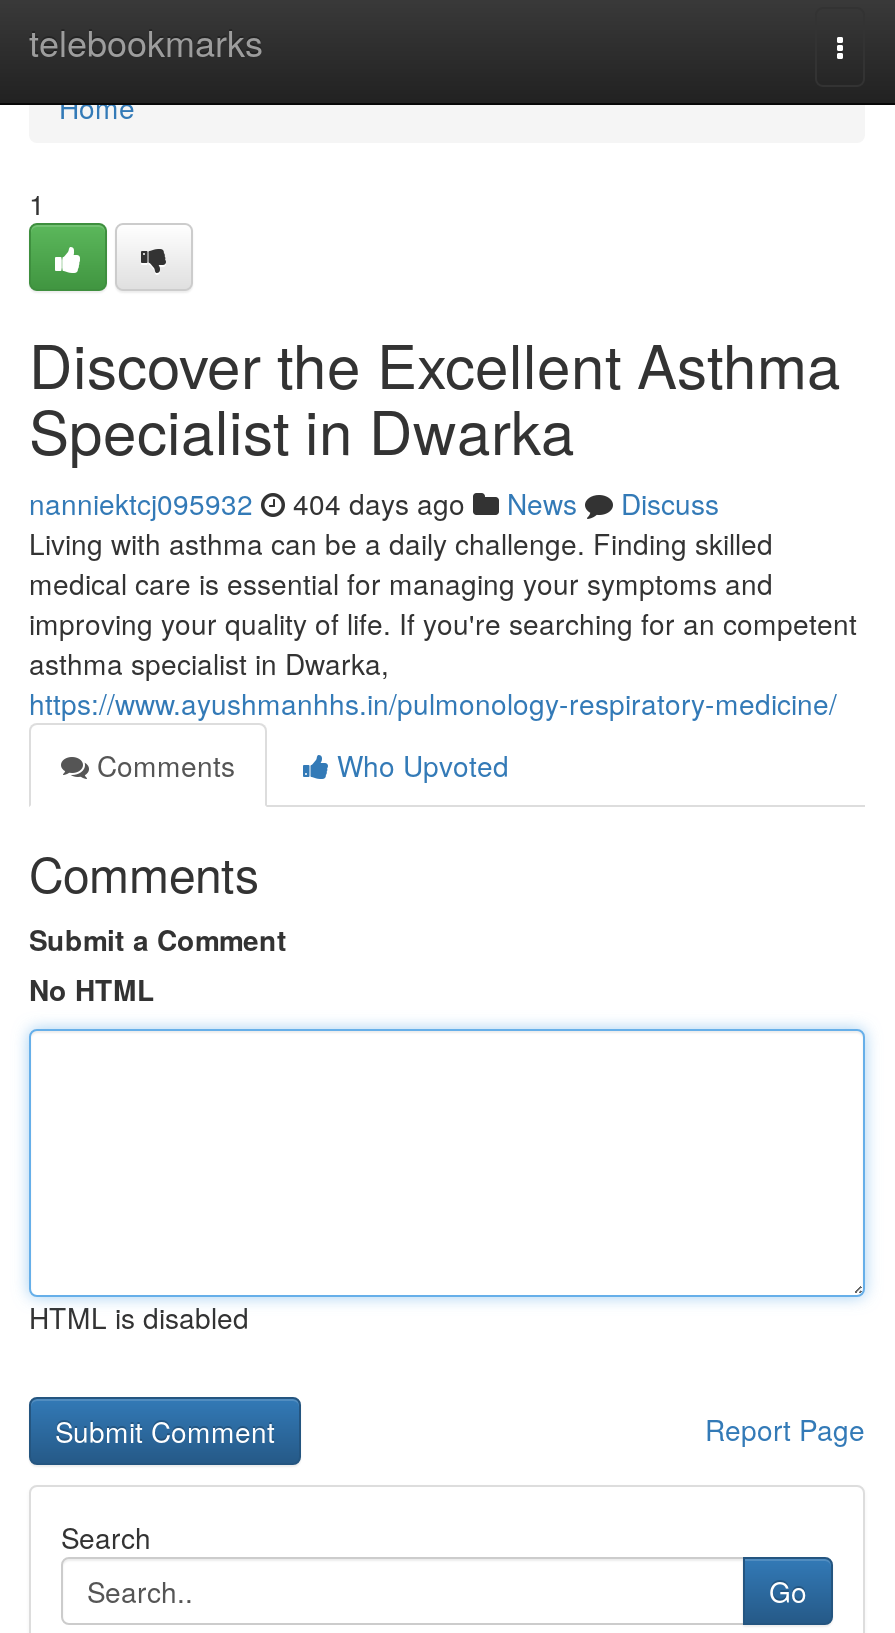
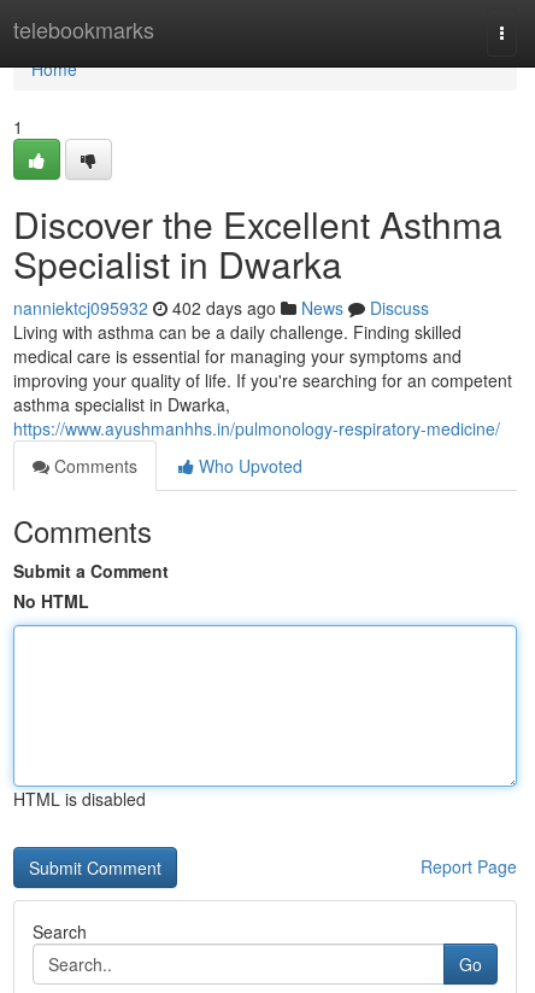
[29,483,719,523] nanniektcj095932 404 days ago News Discuss -> [13,296,429,320] nanniektcj095932 402 days ago News Discuss

